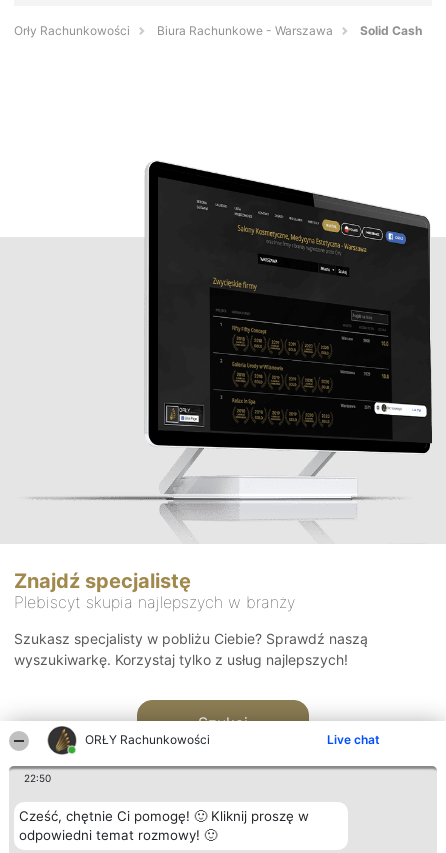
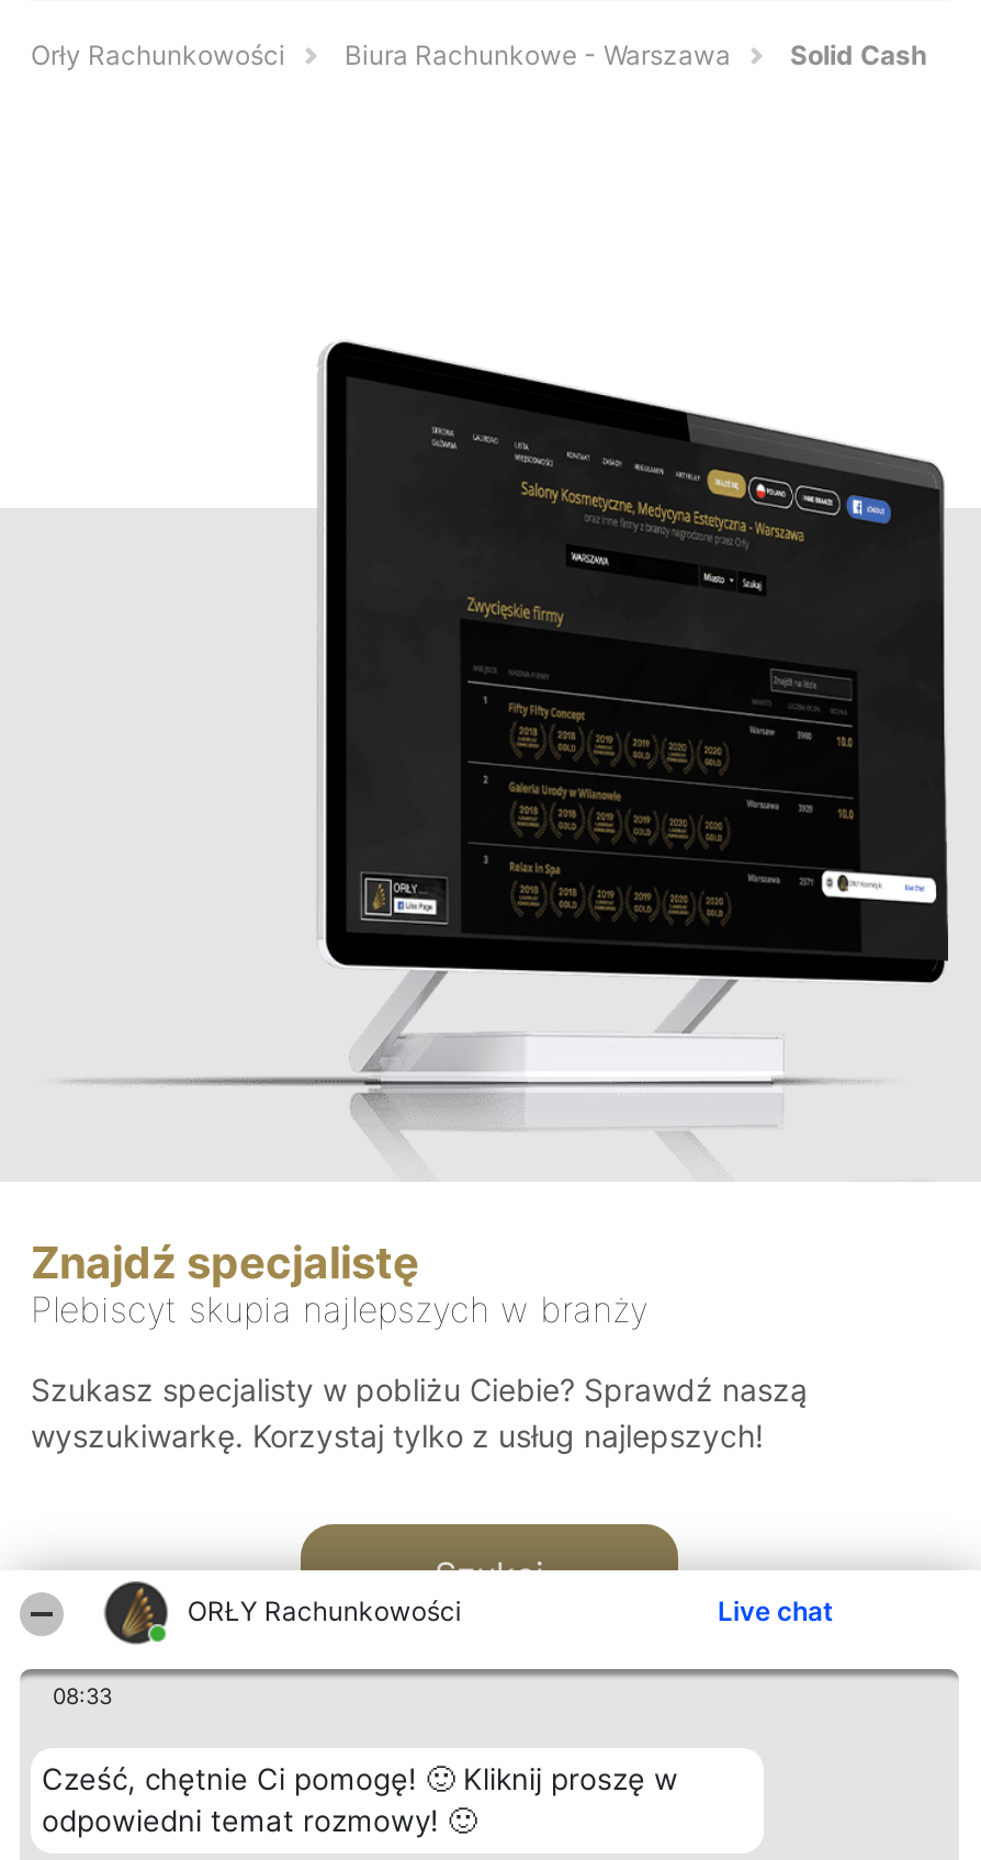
[24,772,51,784] 22:50 -> [53,1682,112,1709] 08:33

